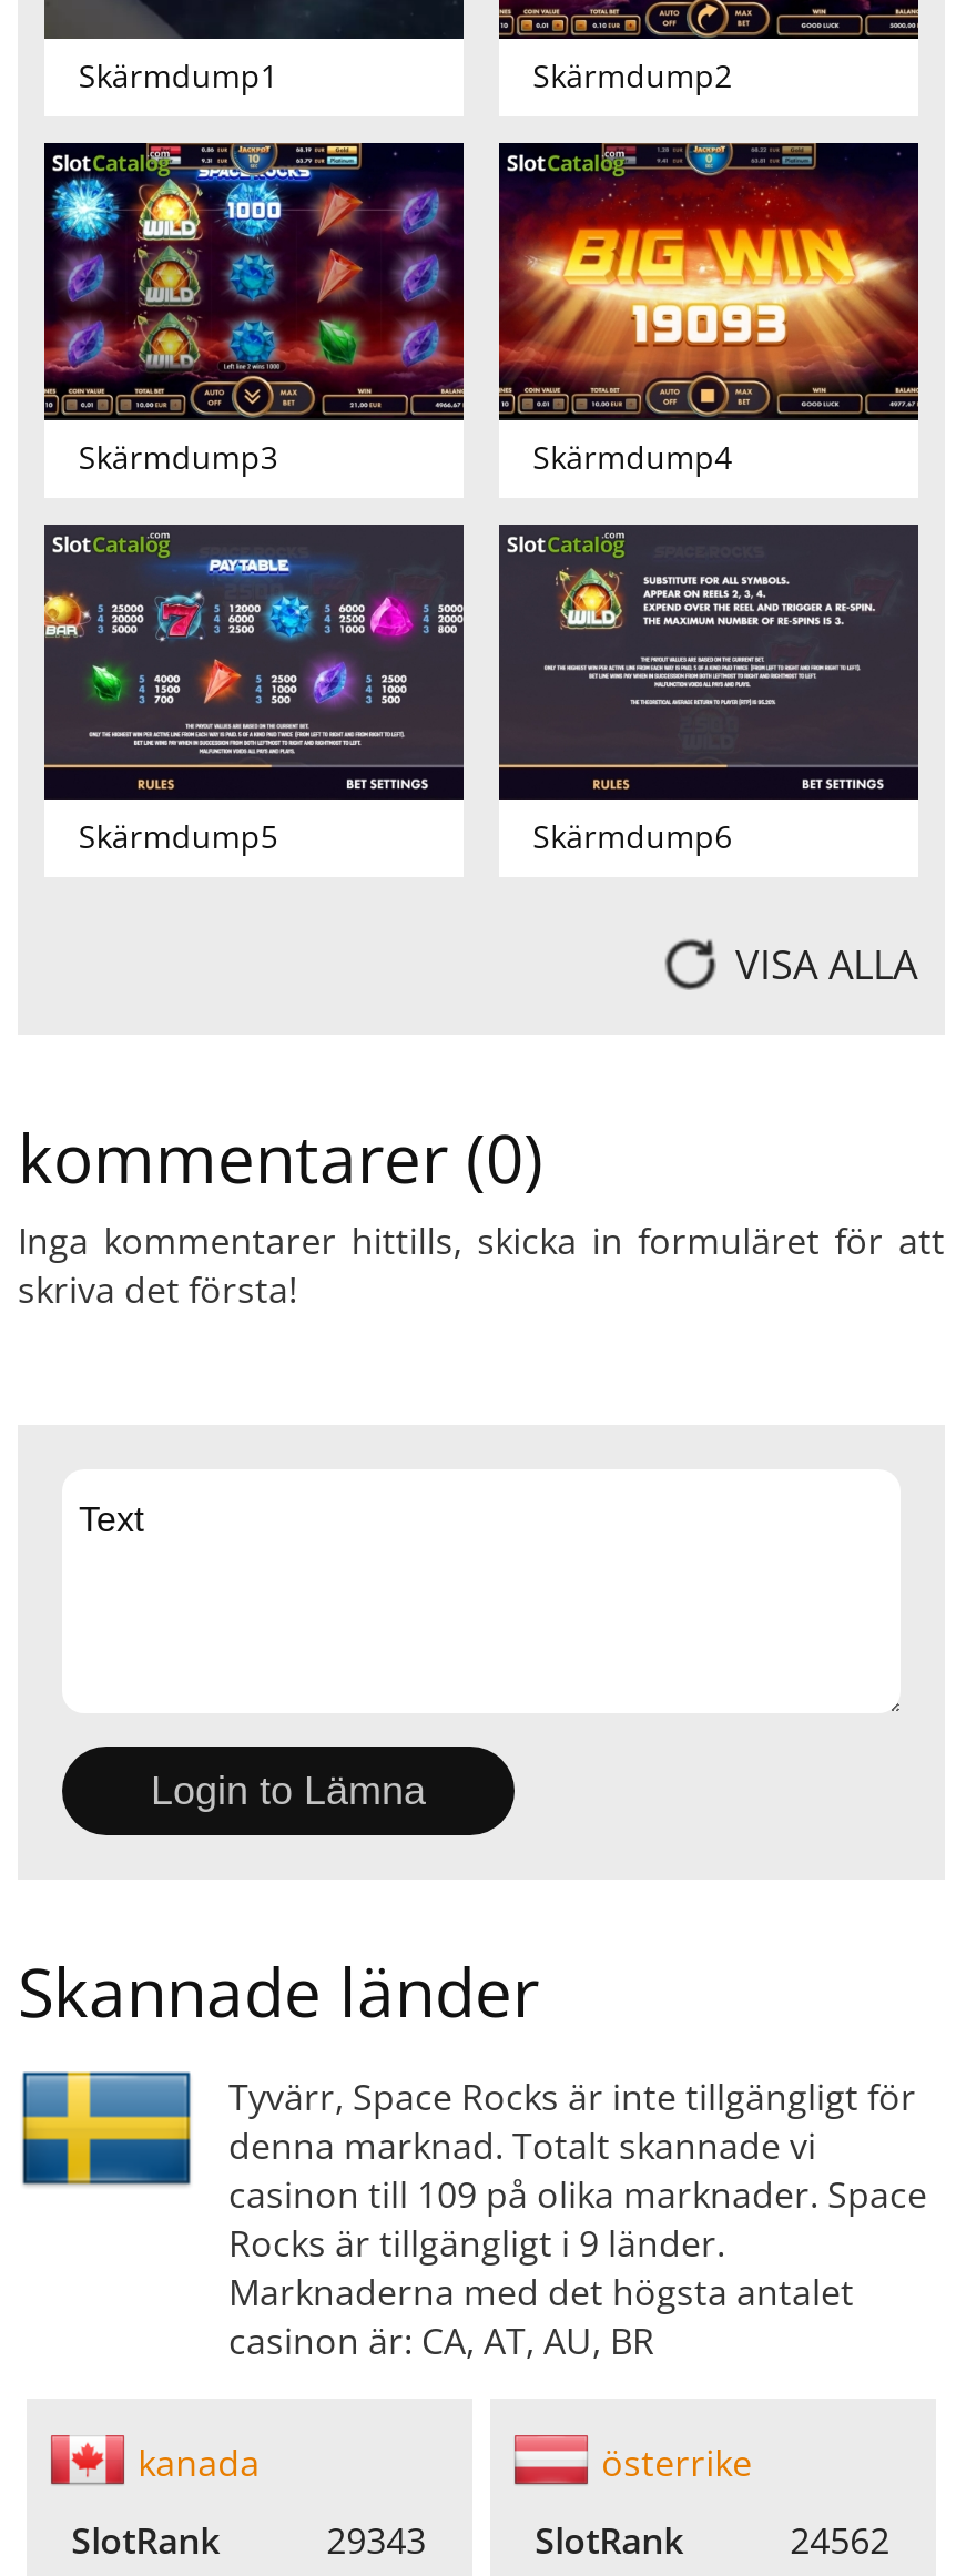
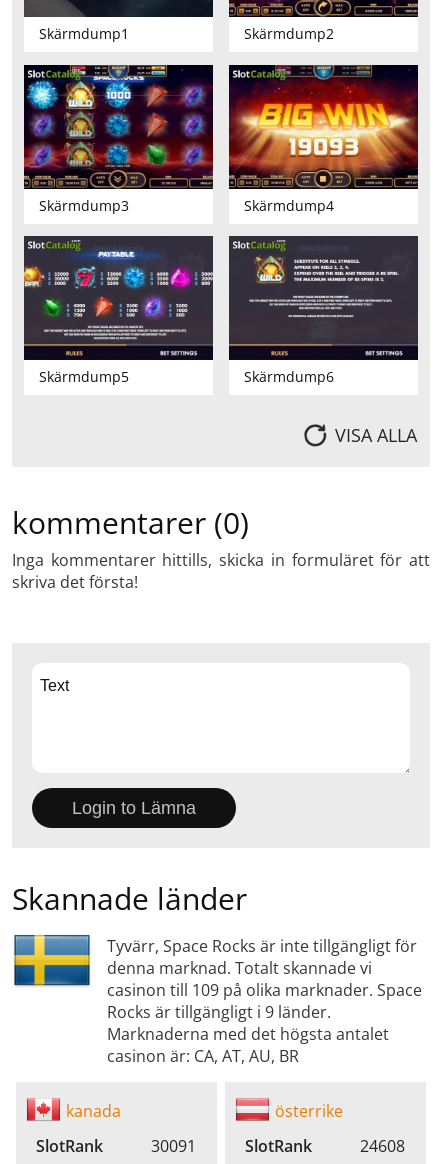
[327,2517,426,2566] 29343 -> [151,1135,196,1157] 30091
[790,2517,890,2566] 24562 -> [360,1135,405,1157] 24608

